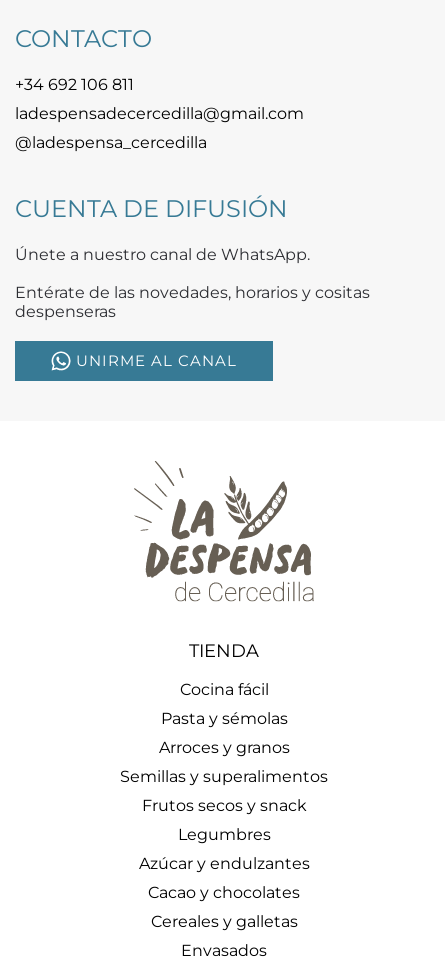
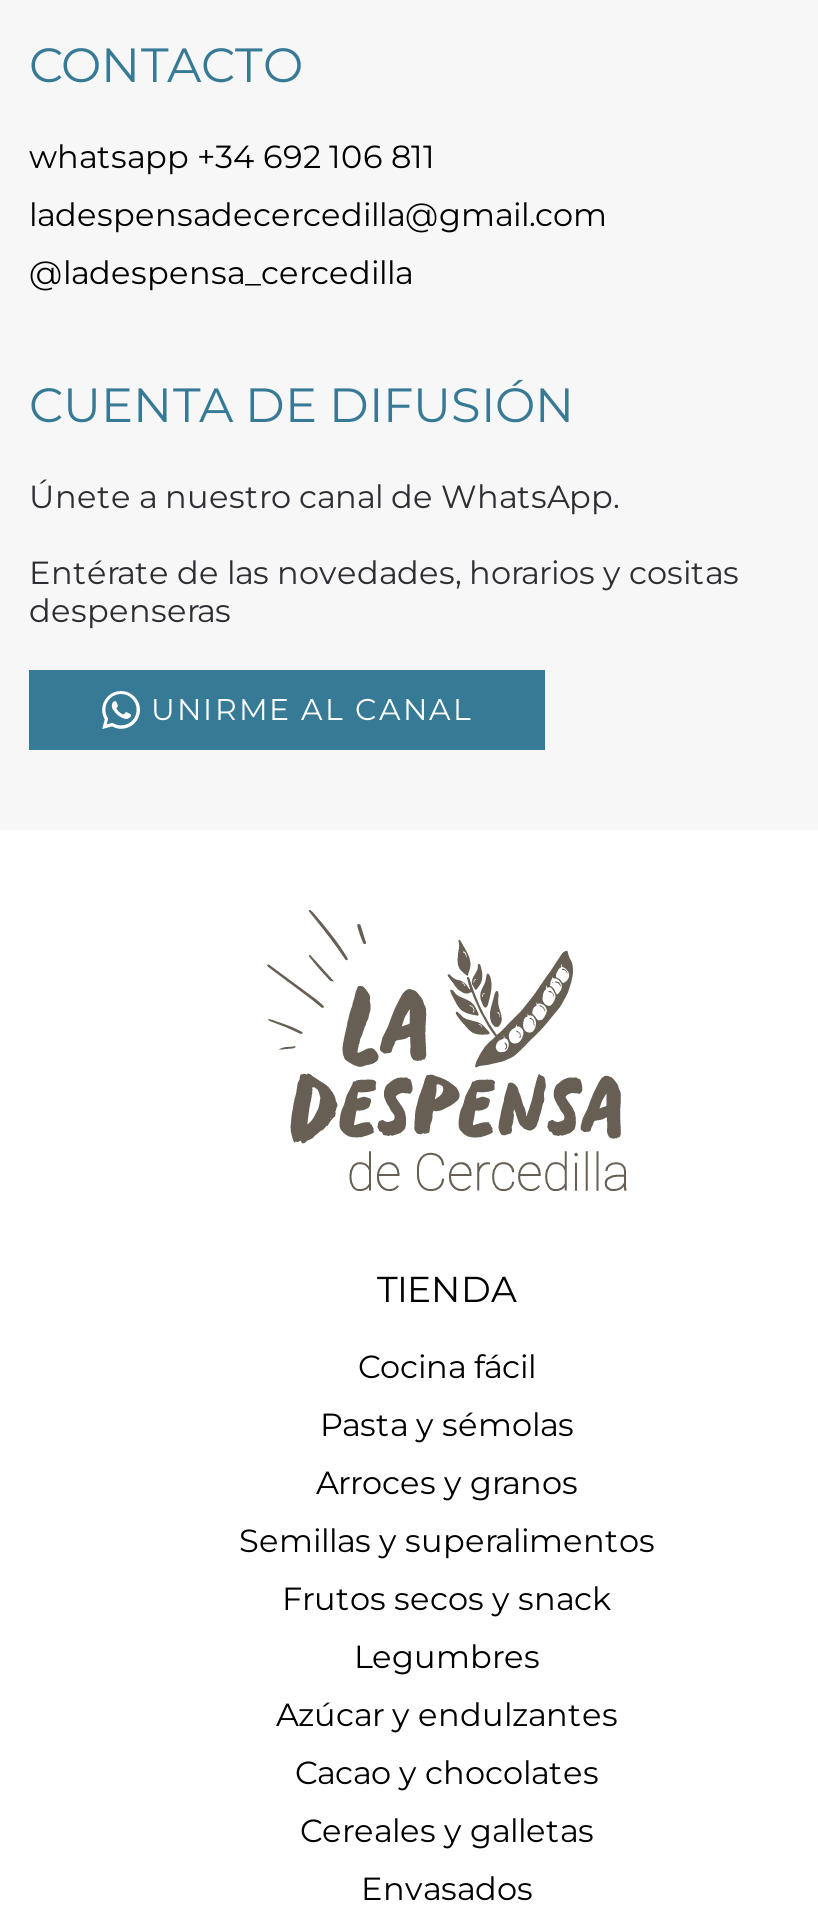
[15,75,134,94] +34 692 106 811 -> [29,138,435,176] whatsapp +34 692 106 811

